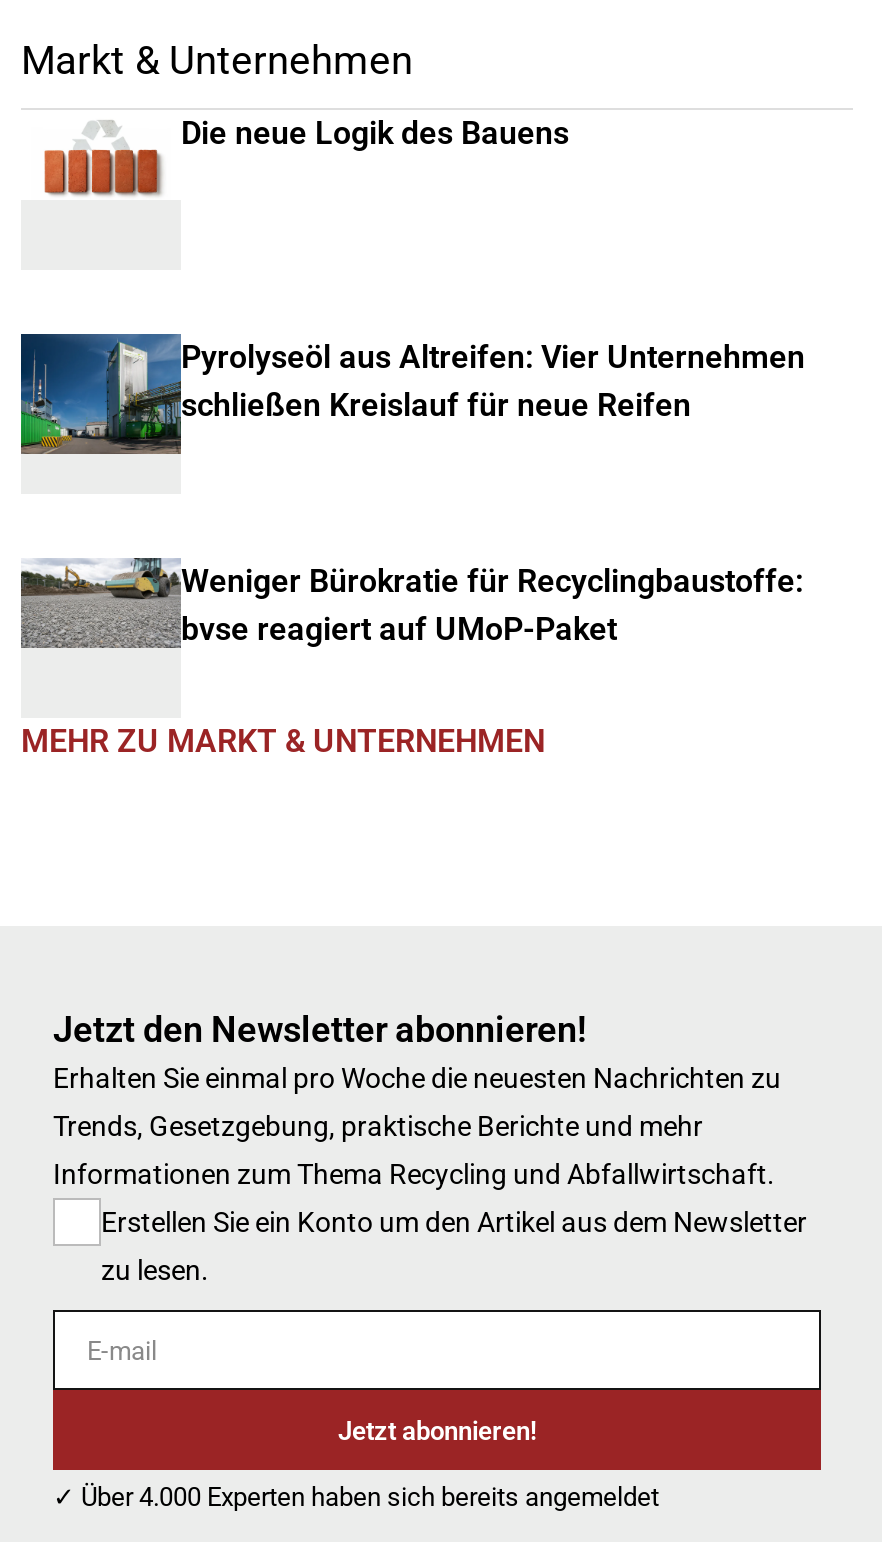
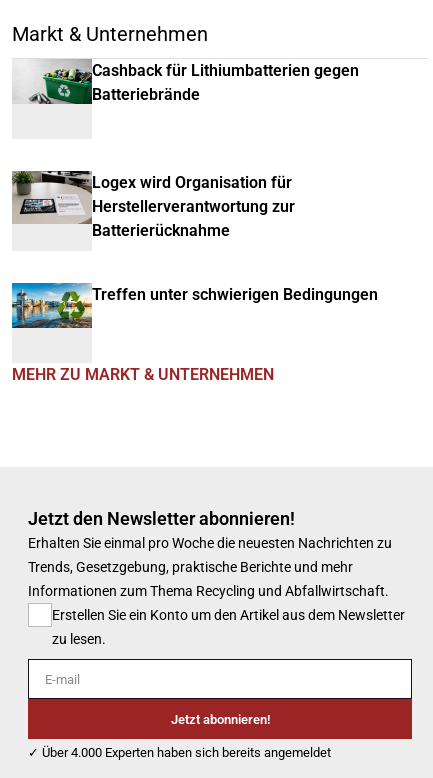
[23,110,569,200] [image] | Die neue Logik des Bauens -> [12,59,359,105] [image] | Cashback für Lithiumbatterien gegen | Batteriebrände
[19,332,805,456] [image] | Pyrolyseöl aus Altreifen: Vier Unternehmen | schließen Kreislauf für neue Reifen -> [11,170,295,240] [image] | Logex wird Organisation für | Herstellerverantwortung zur | Batterierücknahme
[19,556,803,648] [image] | Weniger Bürokratie für Recyclingbaustoffe: | bvse reagiert auf UMoP-Paket -> [11,282,378,329] [image] | Treffen unter schwierigen Bedingungen

